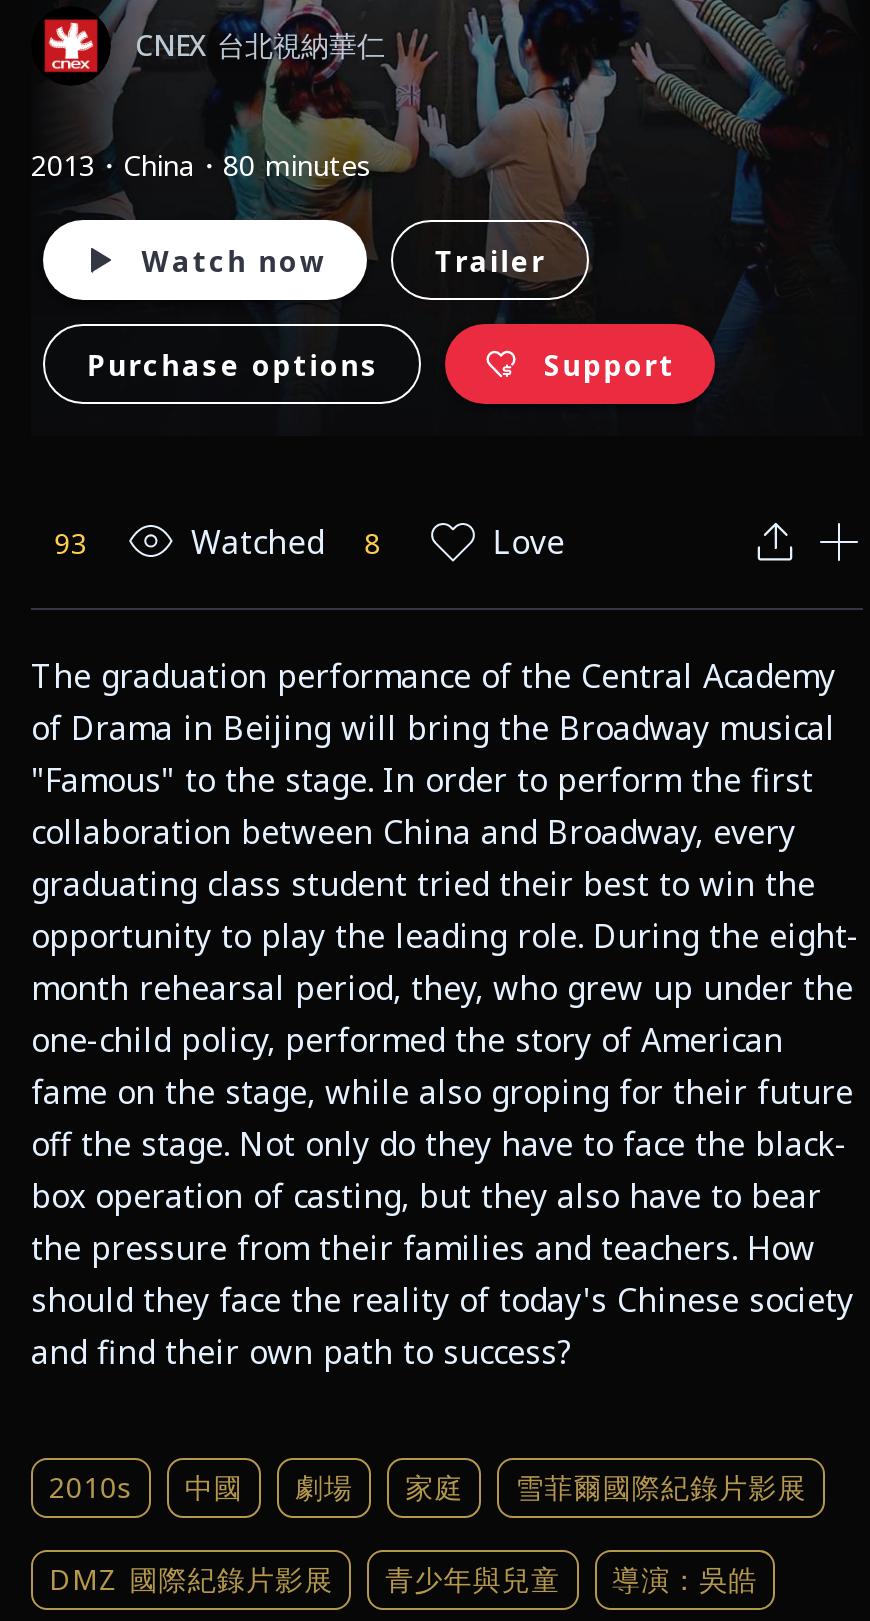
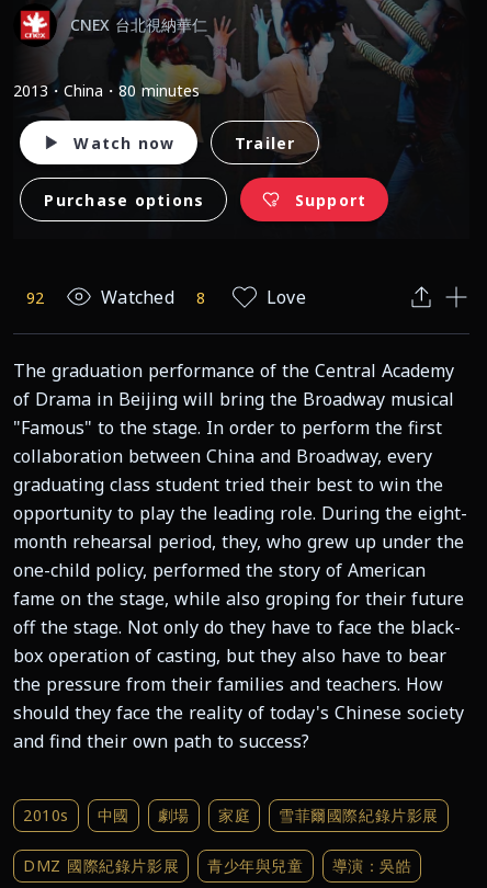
[54,523,87,561] 93 -> [26,287,44,308] 92

